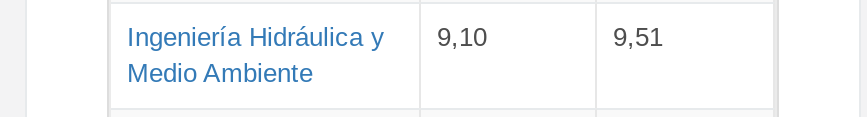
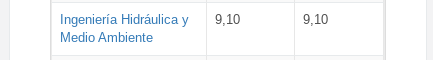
[613,22,663,52] 9,51 -> [303,12,328,27] 9,10

